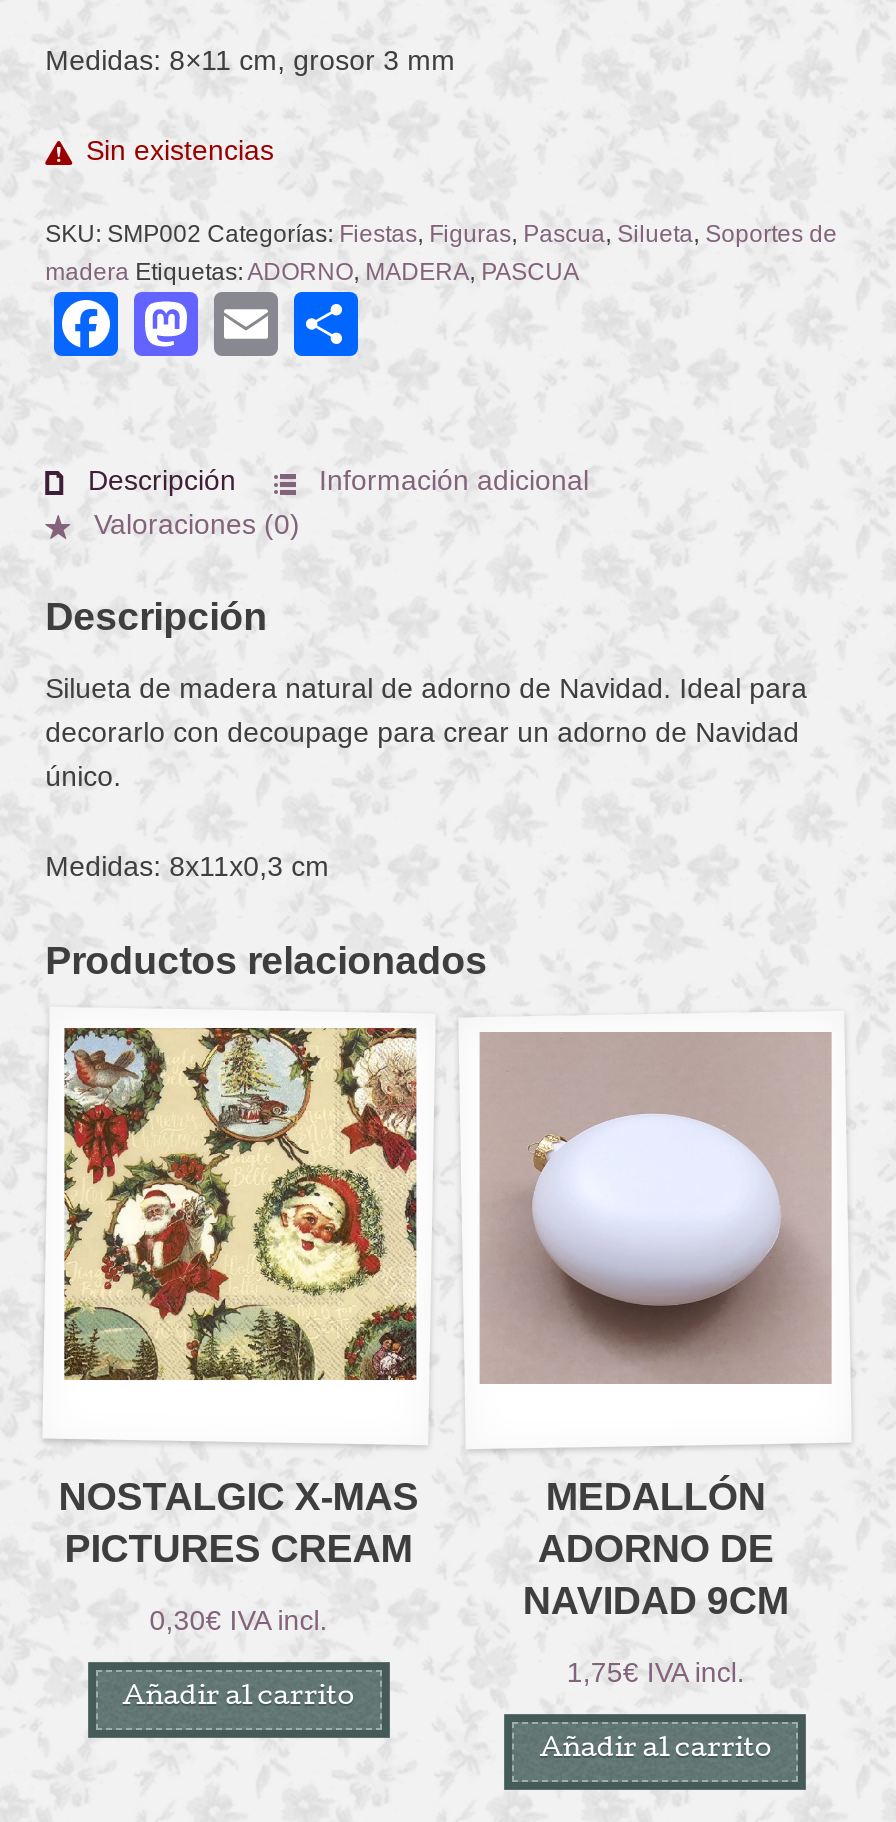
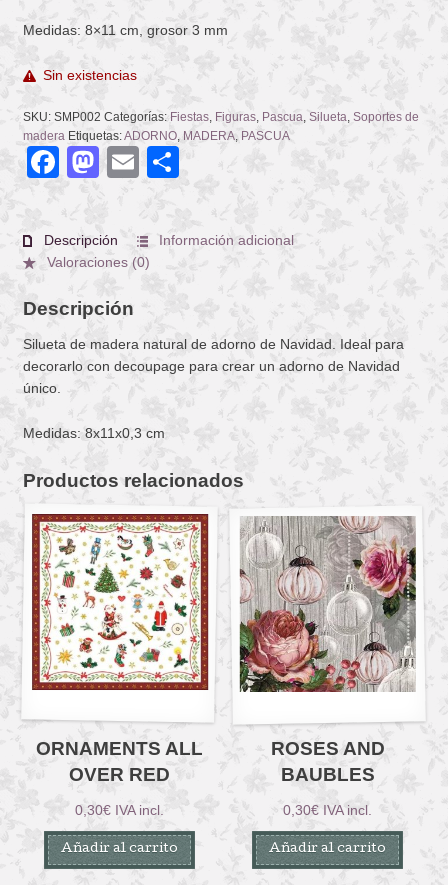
[62,1026,418,1382] [image] -> [31,513,209,691] [image]
[480,1032,832,1384] [image] -> [239,517,416,692] [image]
[59,1473,419,1569] NOSTALGIC X-MAS | PICTURES CREAM -> [36,737,203,785] ORNAMENTS ALL | OVER RED
[523,1473,789,1621] MEDALLÓN | ADORNO DE | NAVIDAD 9CM -> [271,737,385,785] ROSES AND | BAUBLES
[567,1655,745,1687] 1,75€ IVA incl. -> [283,802,372,818] 0,30€ IVA incl.

